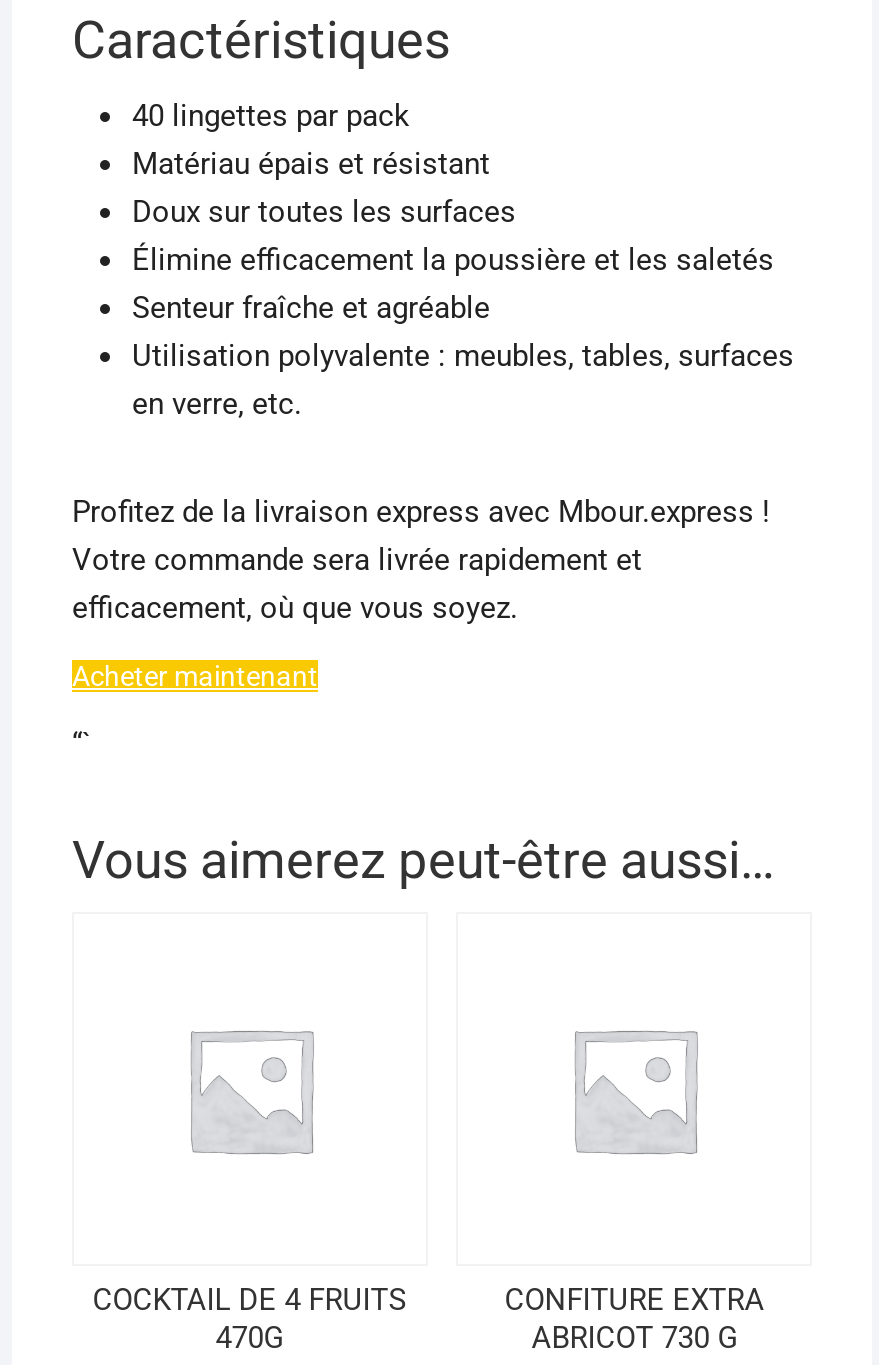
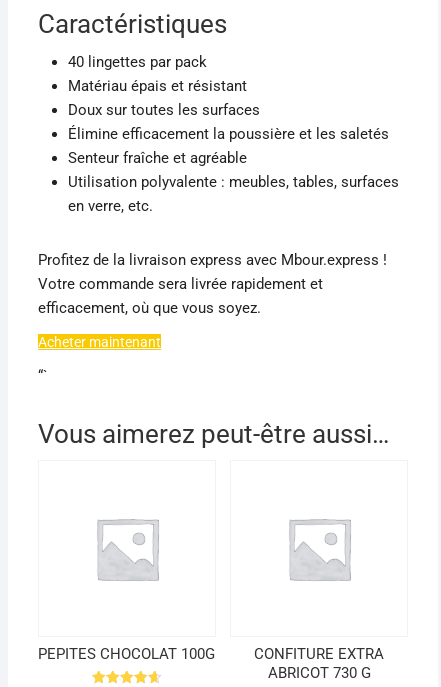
[93,1281,407,1355] COCKTAIL DE 4 FRUITS | 470G -> [38,645,215,663] PEPITES CHOCOLAT 100G

